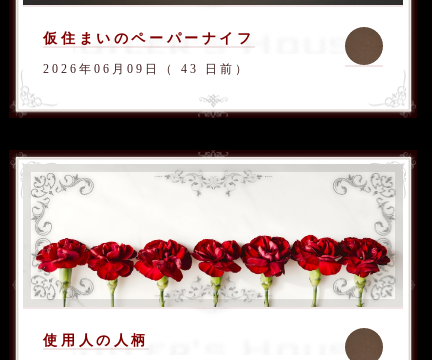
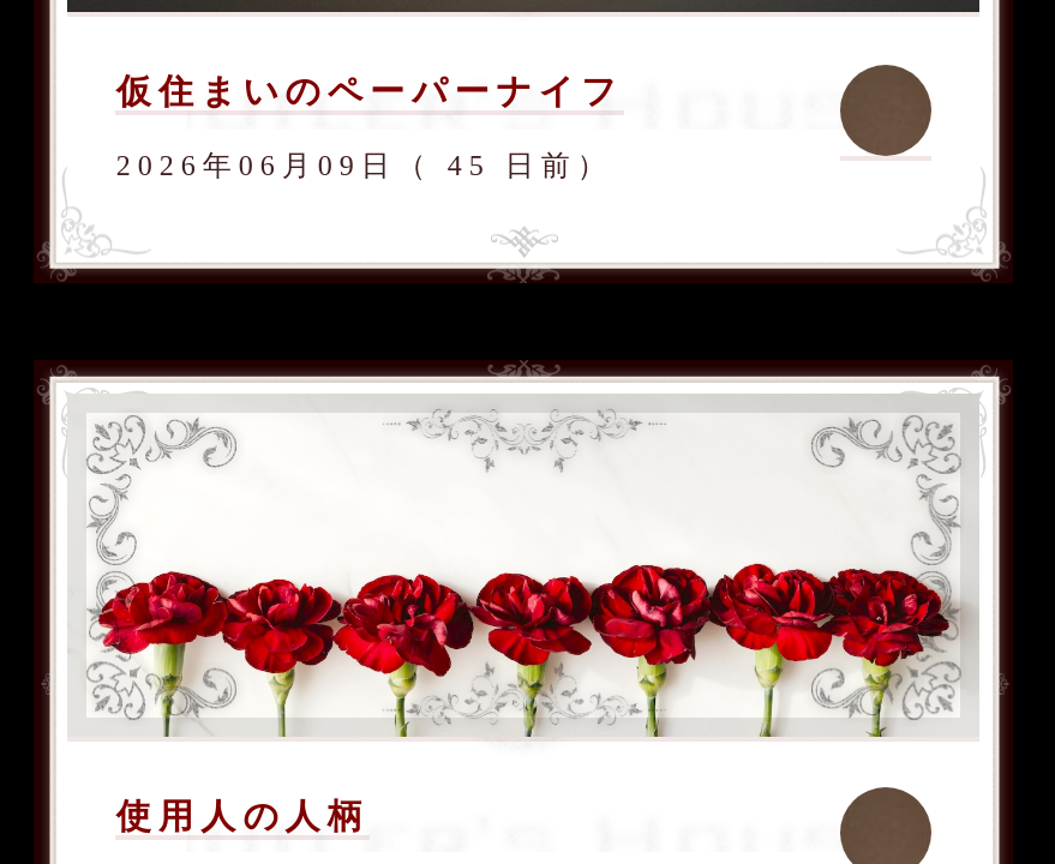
[43,62,250,76] 2026年06月09日（ 43 日前） -> [116,150,613,183] 2026年06月09日（ 45 日前）

